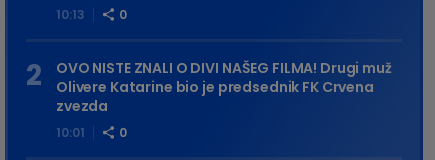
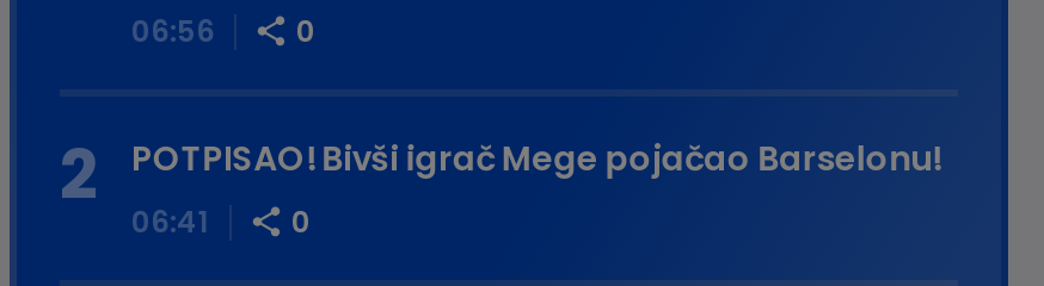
[56,6,127,23] 10:13 0 -> [131,11,315,51] 06:56 0
[56,58,392,116] OVO NISTE ZNALI O DIVI NAŠEG FILMA! Drugi muž | Olivere Katarine bio je predsednik FK Crvena | zvezda -> [131,135,941,183] POTPISAO! Bivši igrač Mege pojačao Barselonu!
[56,124,127,141] 10:01 0 -> [131,202,311,242] 06:41 0

